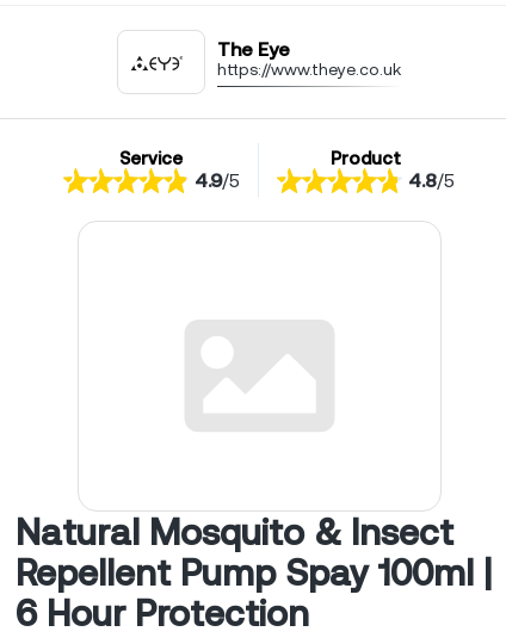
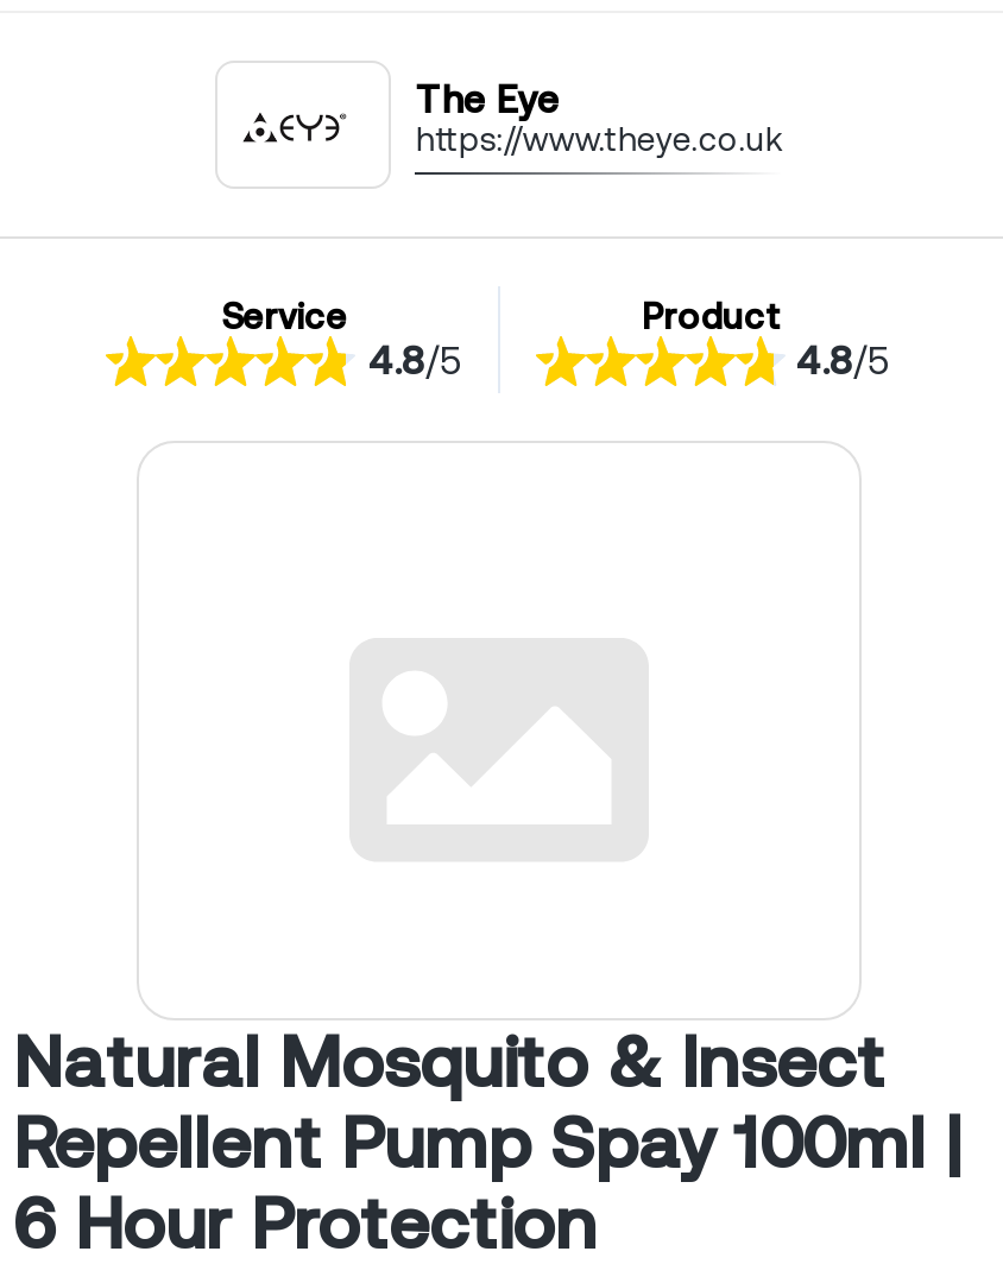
[195,169,240,191] 4.9/5 -> [368,339,461,381] 4.8/5

